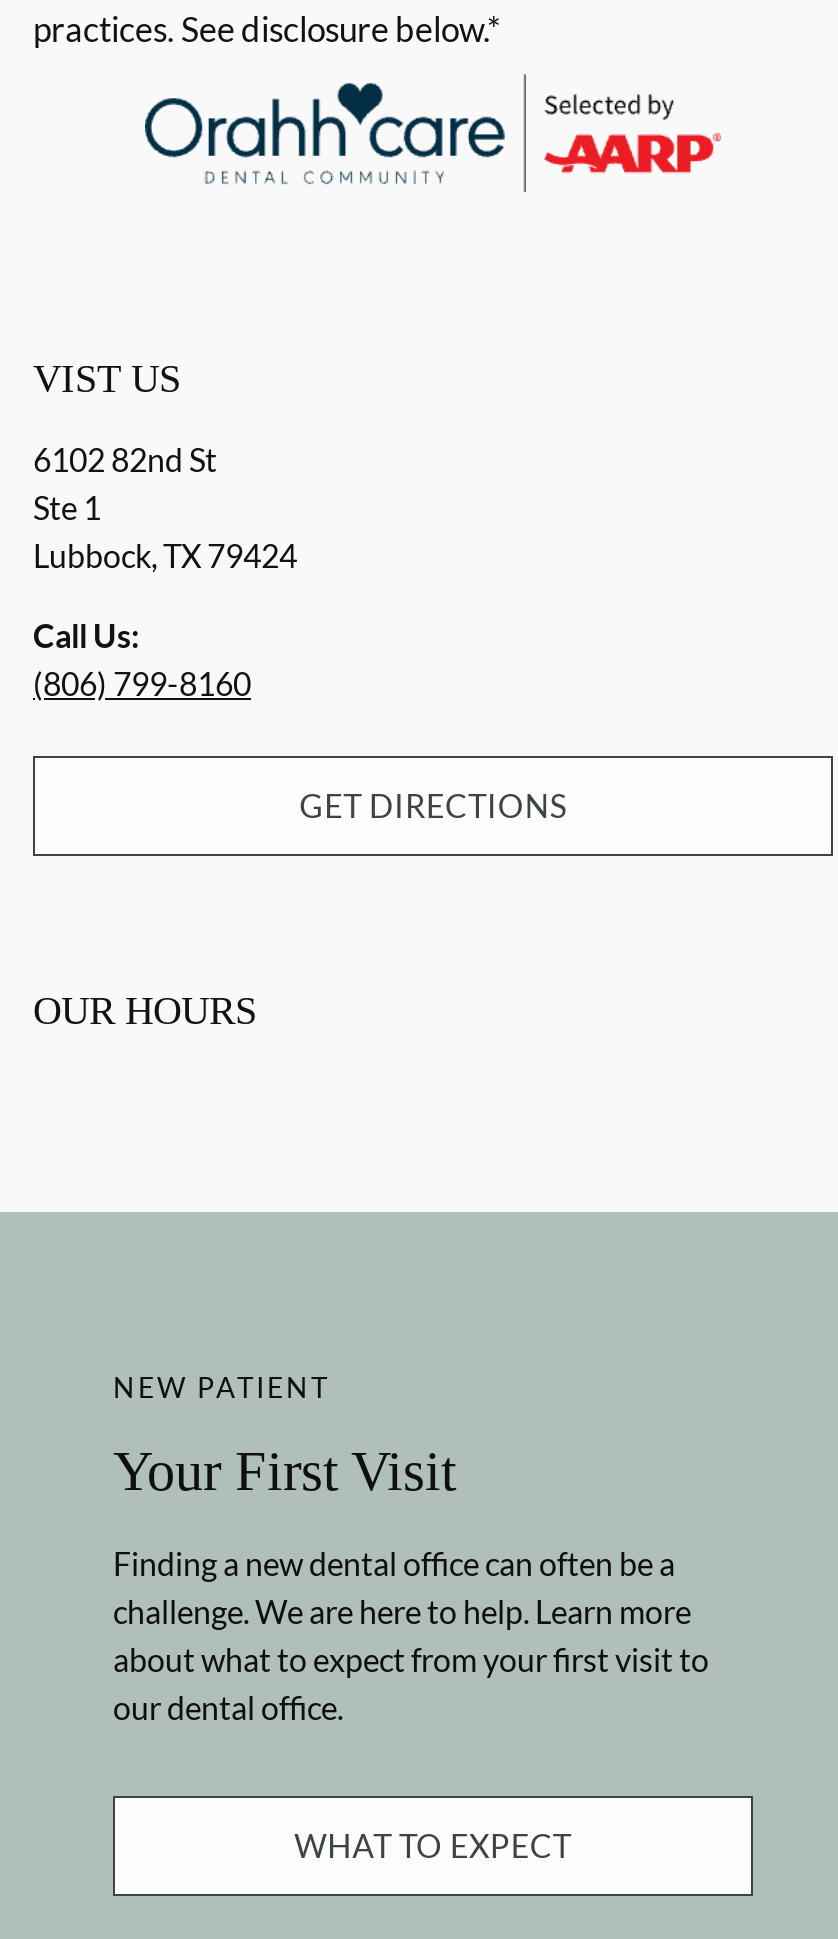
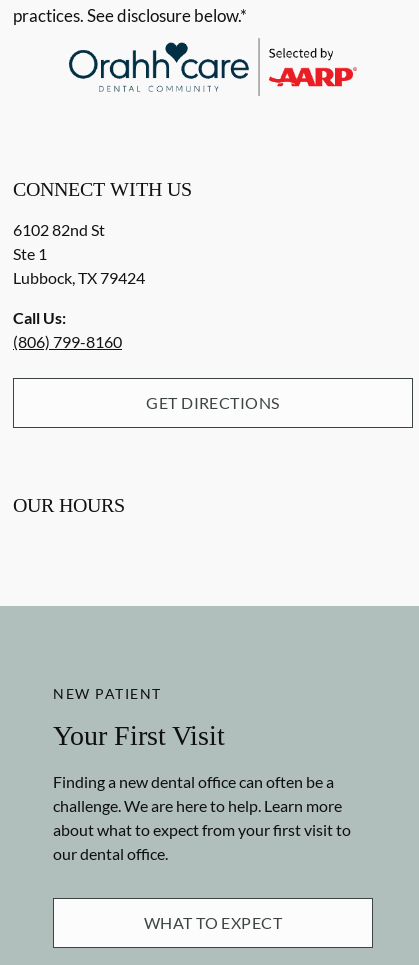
[33,356,181,400] VIST US -> [13,178,192,200] CONNECT WITH US

